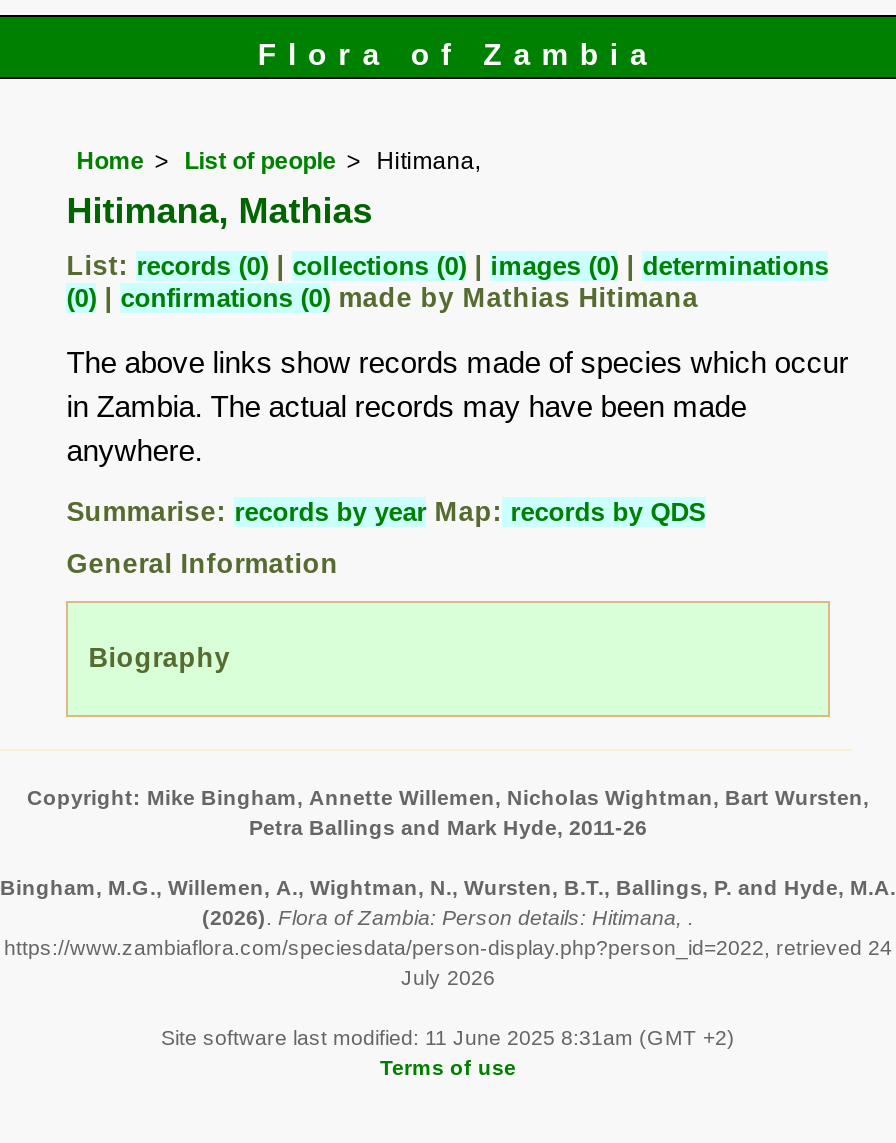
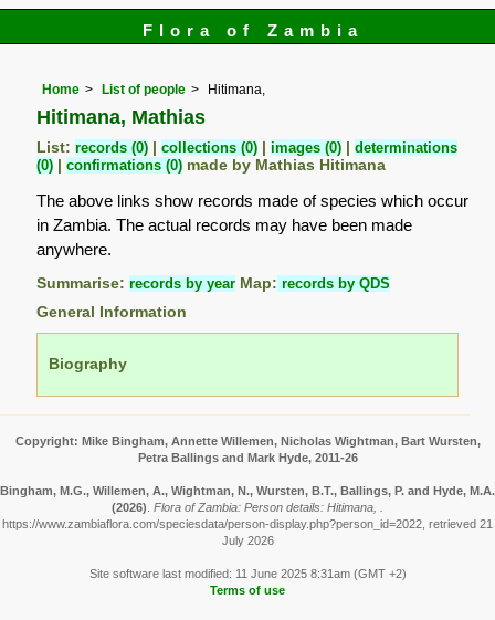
[4,936,892,960] https://www.zambiaflora.com/speciesdata/person-display.php?person_id=2022, retrieved 24 -> [2,518,493,531] https://www.zambiaflora.com/speciesdata/person-display.php?person_id=2022, retrieved 21

